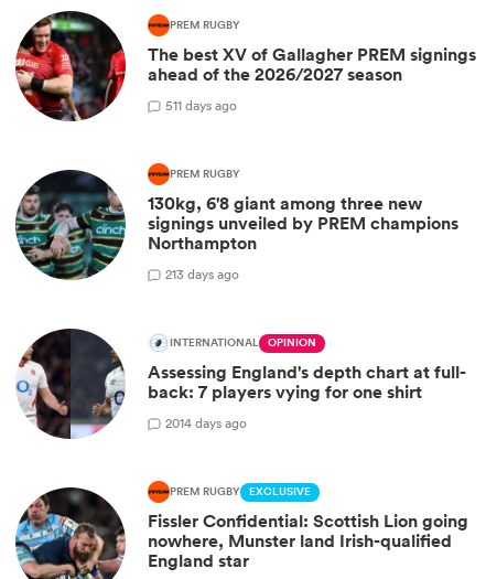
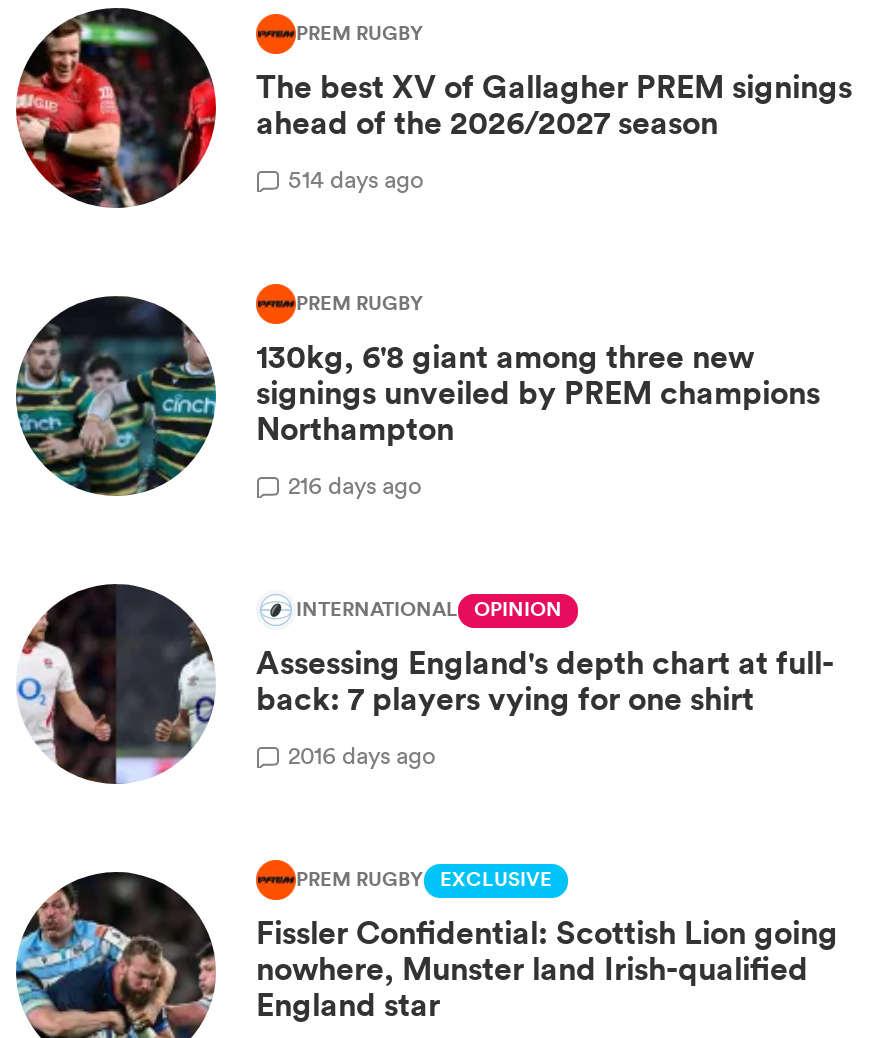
[165,96,237,114] 511 days ago -> [288,161,424,195] 514 days ago
[165,264,239,283] 213 days ago -> [288,467,422,501] 216 days ago
[165,413,247,432] 2014 days ago -> [288,737,436,771] 2016 days ago

